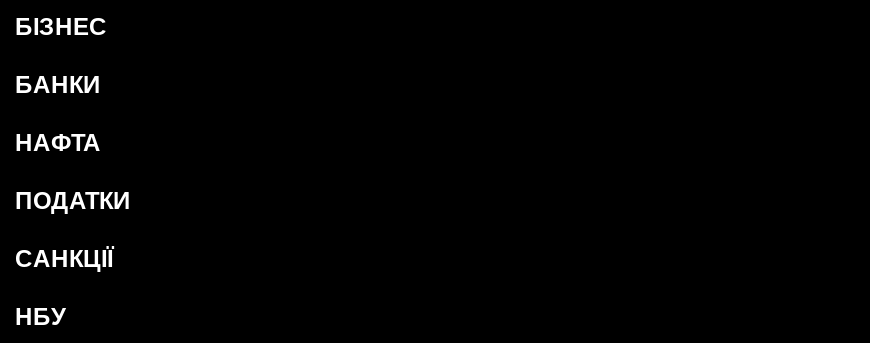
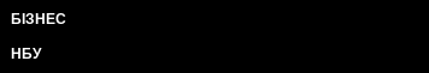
[15,71,131,273] БАНКИ | НАФТА | ПОДАТКИ | САНКЦІЇ -> none

